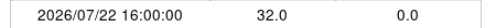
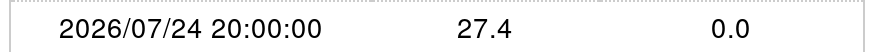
[37,3,183,25] 2026/07/22 16:00:00 -> [59,6,323,46] 2026/07/24 20:00:00
[257,3,288,25] 32.0 -> [457,6,513,46] 27.4

